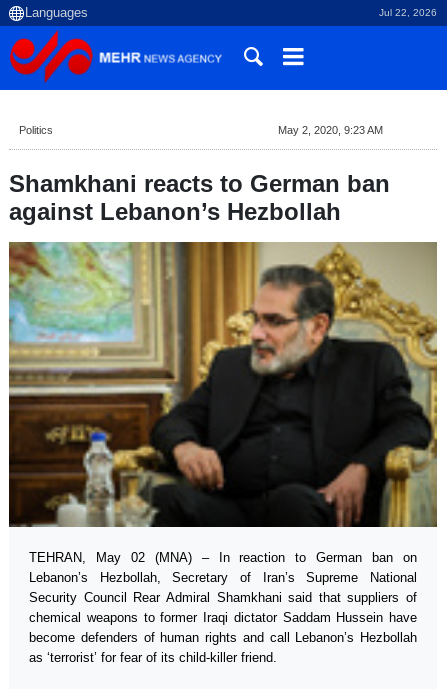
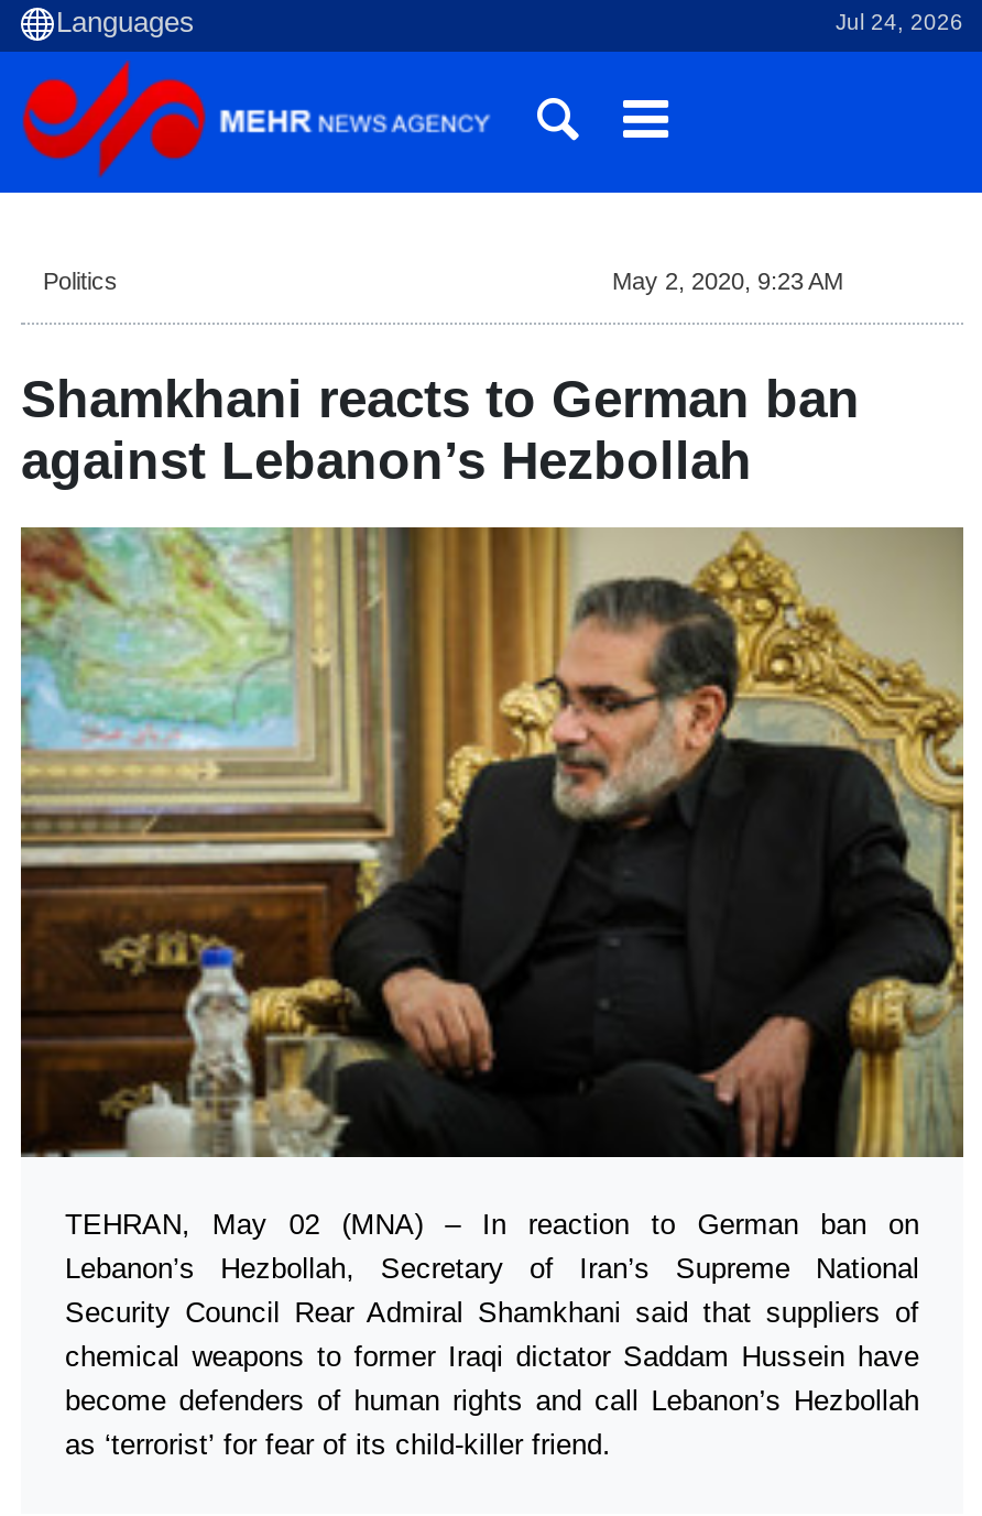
[379,7,437,18] Jul 22, 2026 -> [836,10,963,34] Jul 24, 2026

